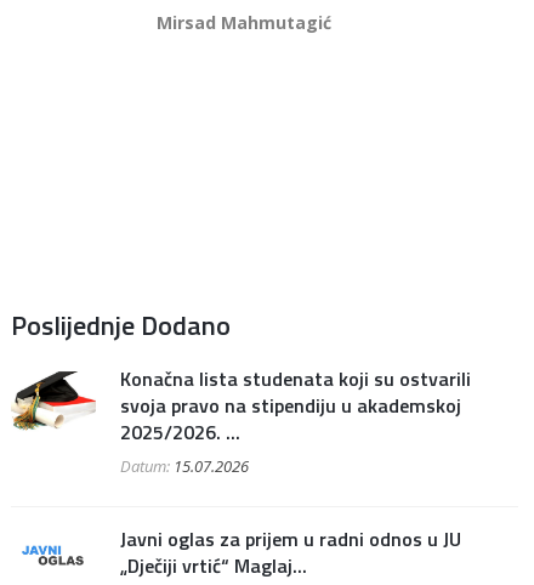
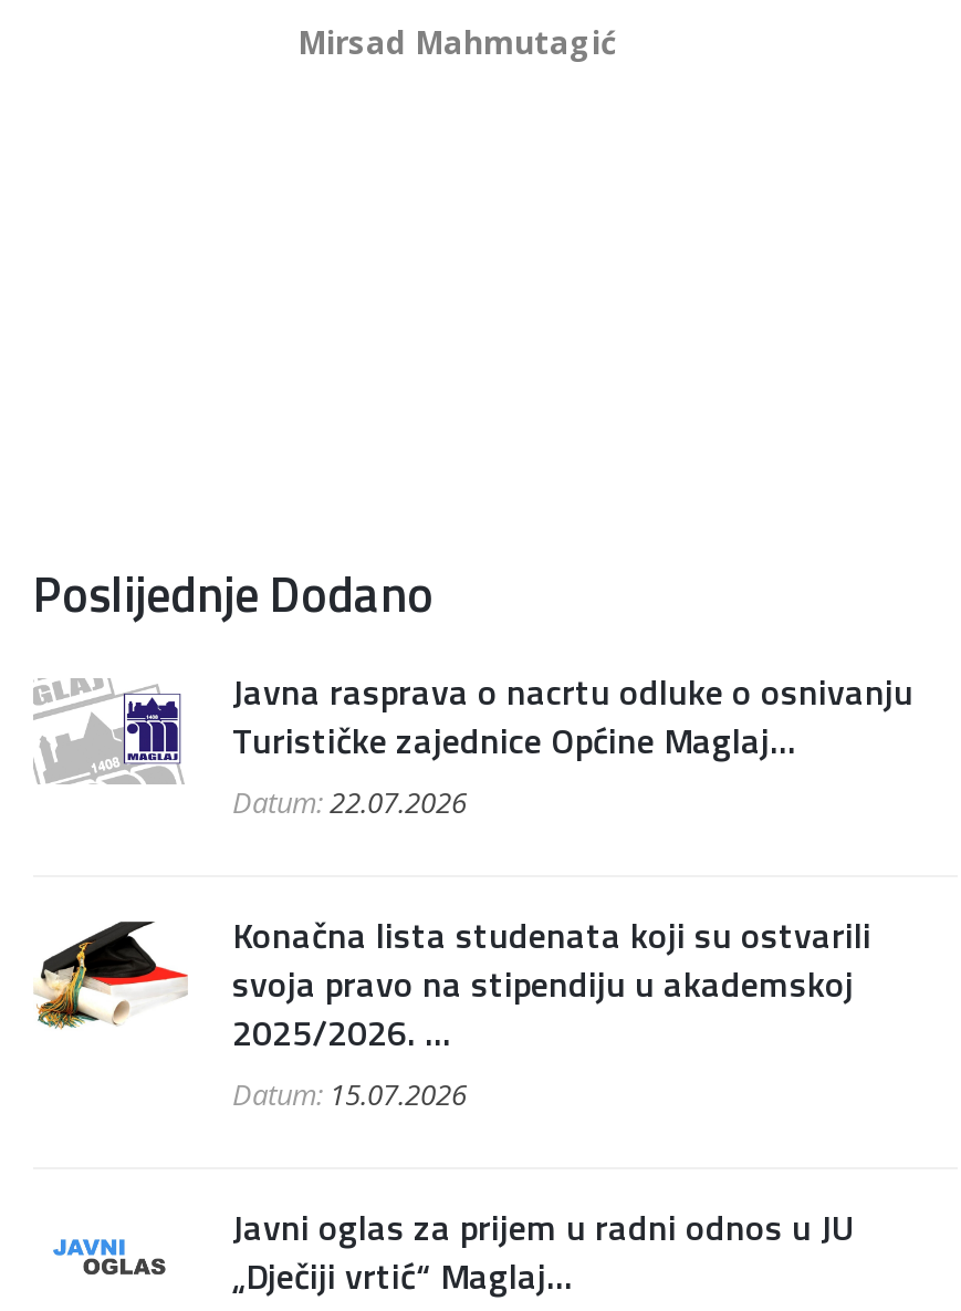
none -> [31,665,913,822] [image] | Javna rasprava o nacrtu odluke o osnivanju | Turističke zajednice Općine Maglaj... | Datum:22.07.2026

